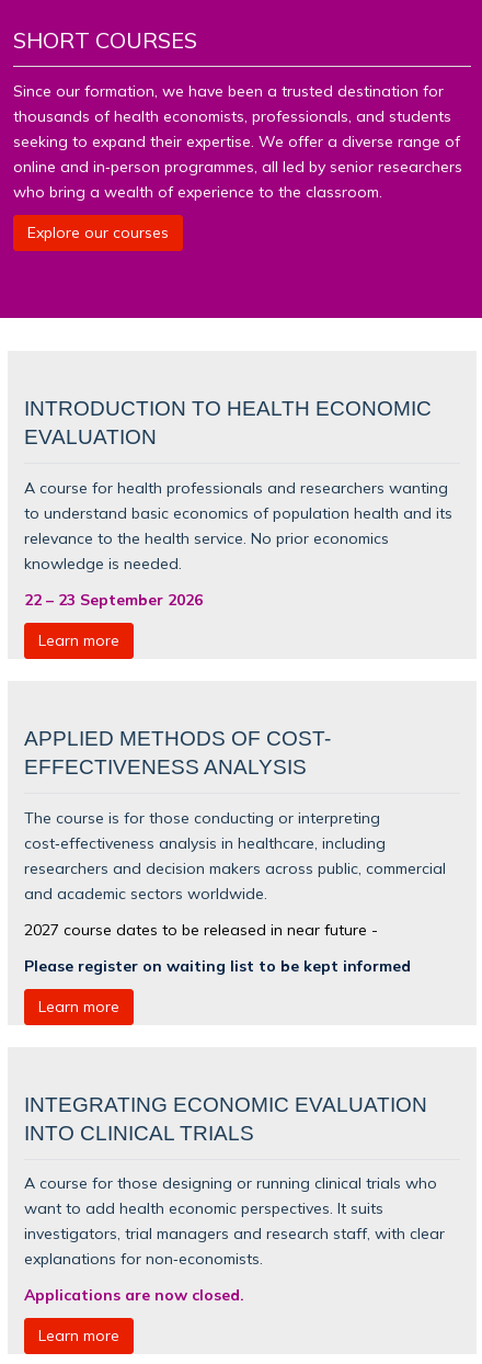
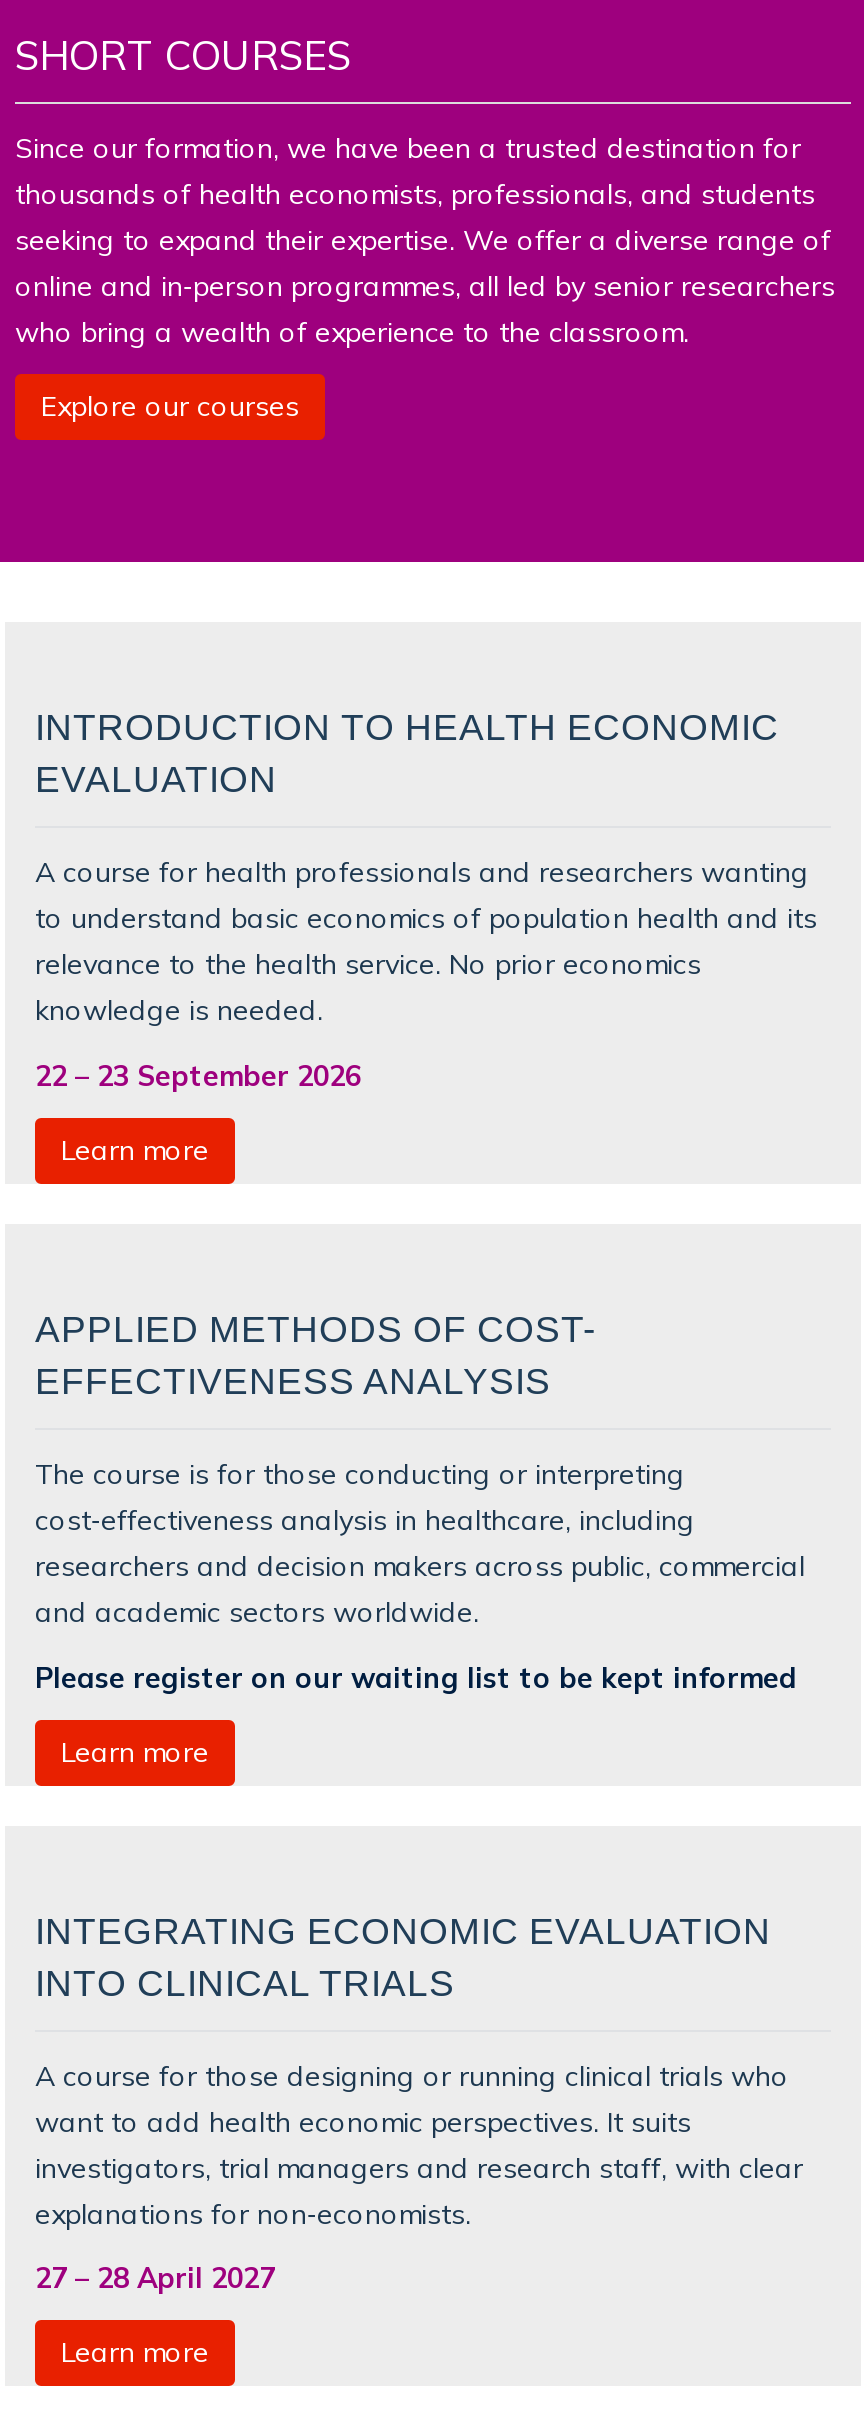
[24,919,411,974] 2027 course dates to be released in near future - | Please register on waiting list to be kept informed -> [35,1659,797,1693] Please register on our waiting list to be kept informed
[24,1286,244,1304] Applications are now closed. -> [35,2261,275,2295] 27 – 28 April 2027

